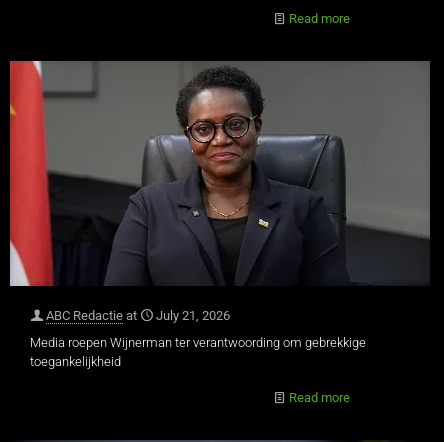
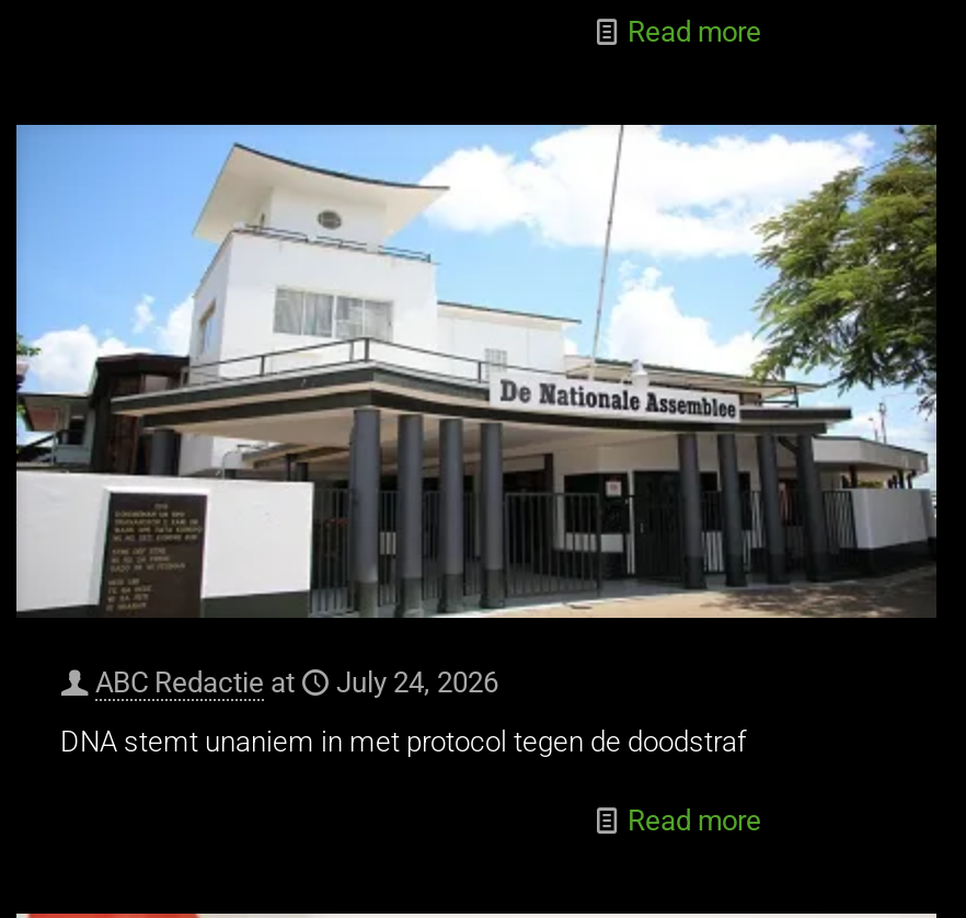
[9,60,430,323] [image] | ABC Redactie at July 21, 2026 -> [14,123,936,698] [image] | ABC Redactie at July 24, 2026
[30,335,366,369] Media roepen Wijnerman ter verantwoording om gebrekkige | toegankelijkheid -> [60,725,746,757] DNA stemt unaniem in met protocol tegen de doodstraf

